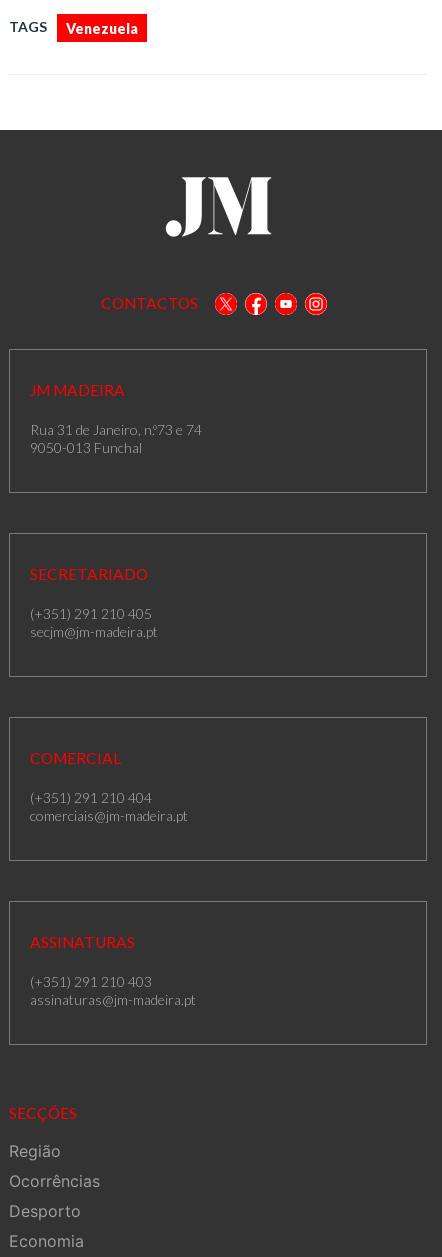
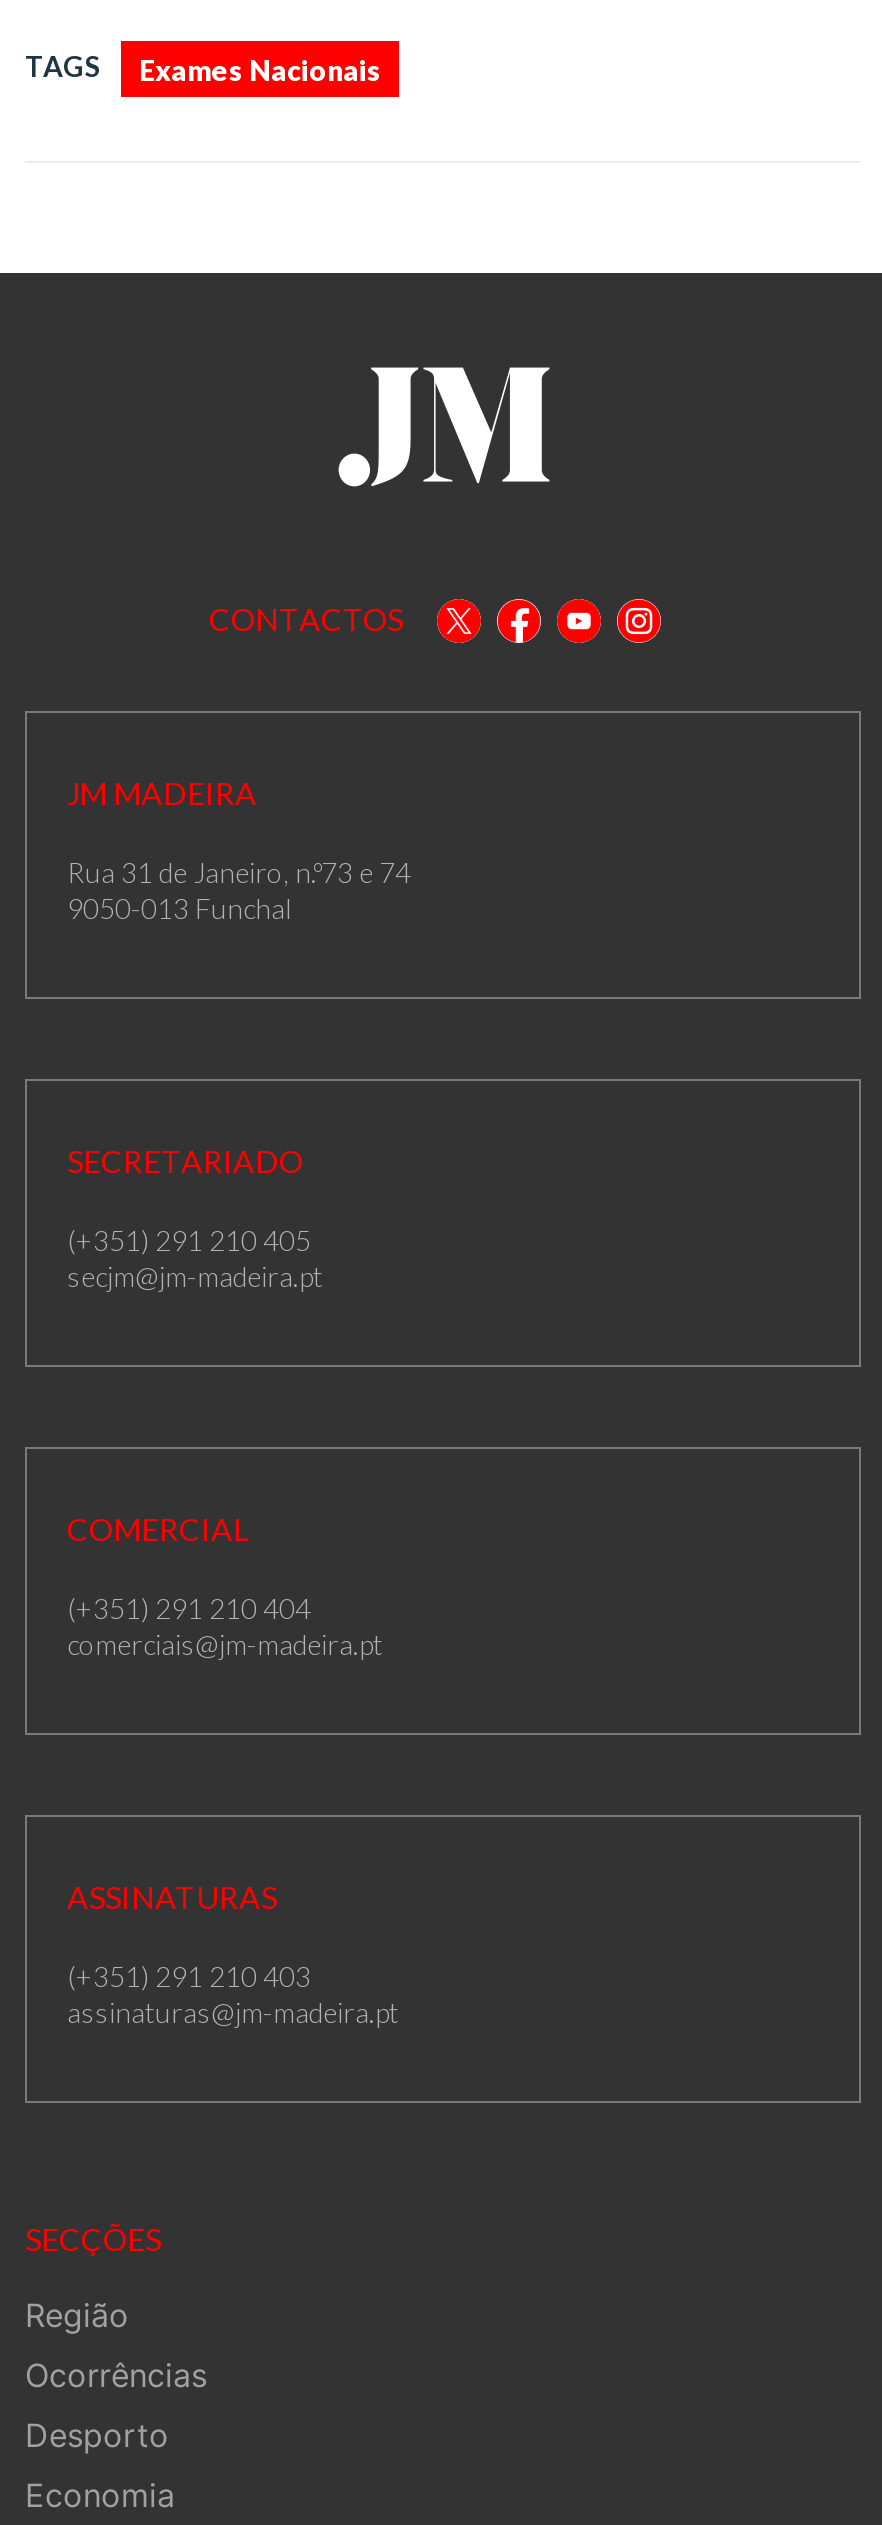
[66,20,138,37] Venezuela -> [139,52,381,86] Exames Nacionais

